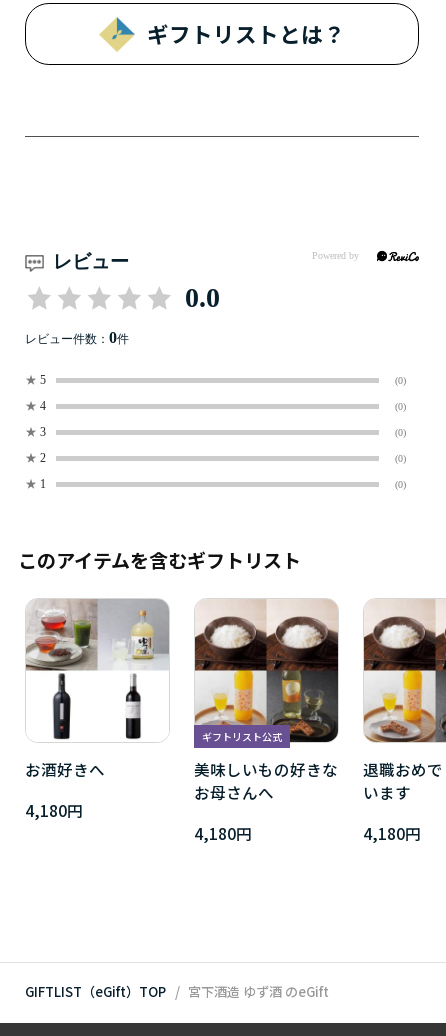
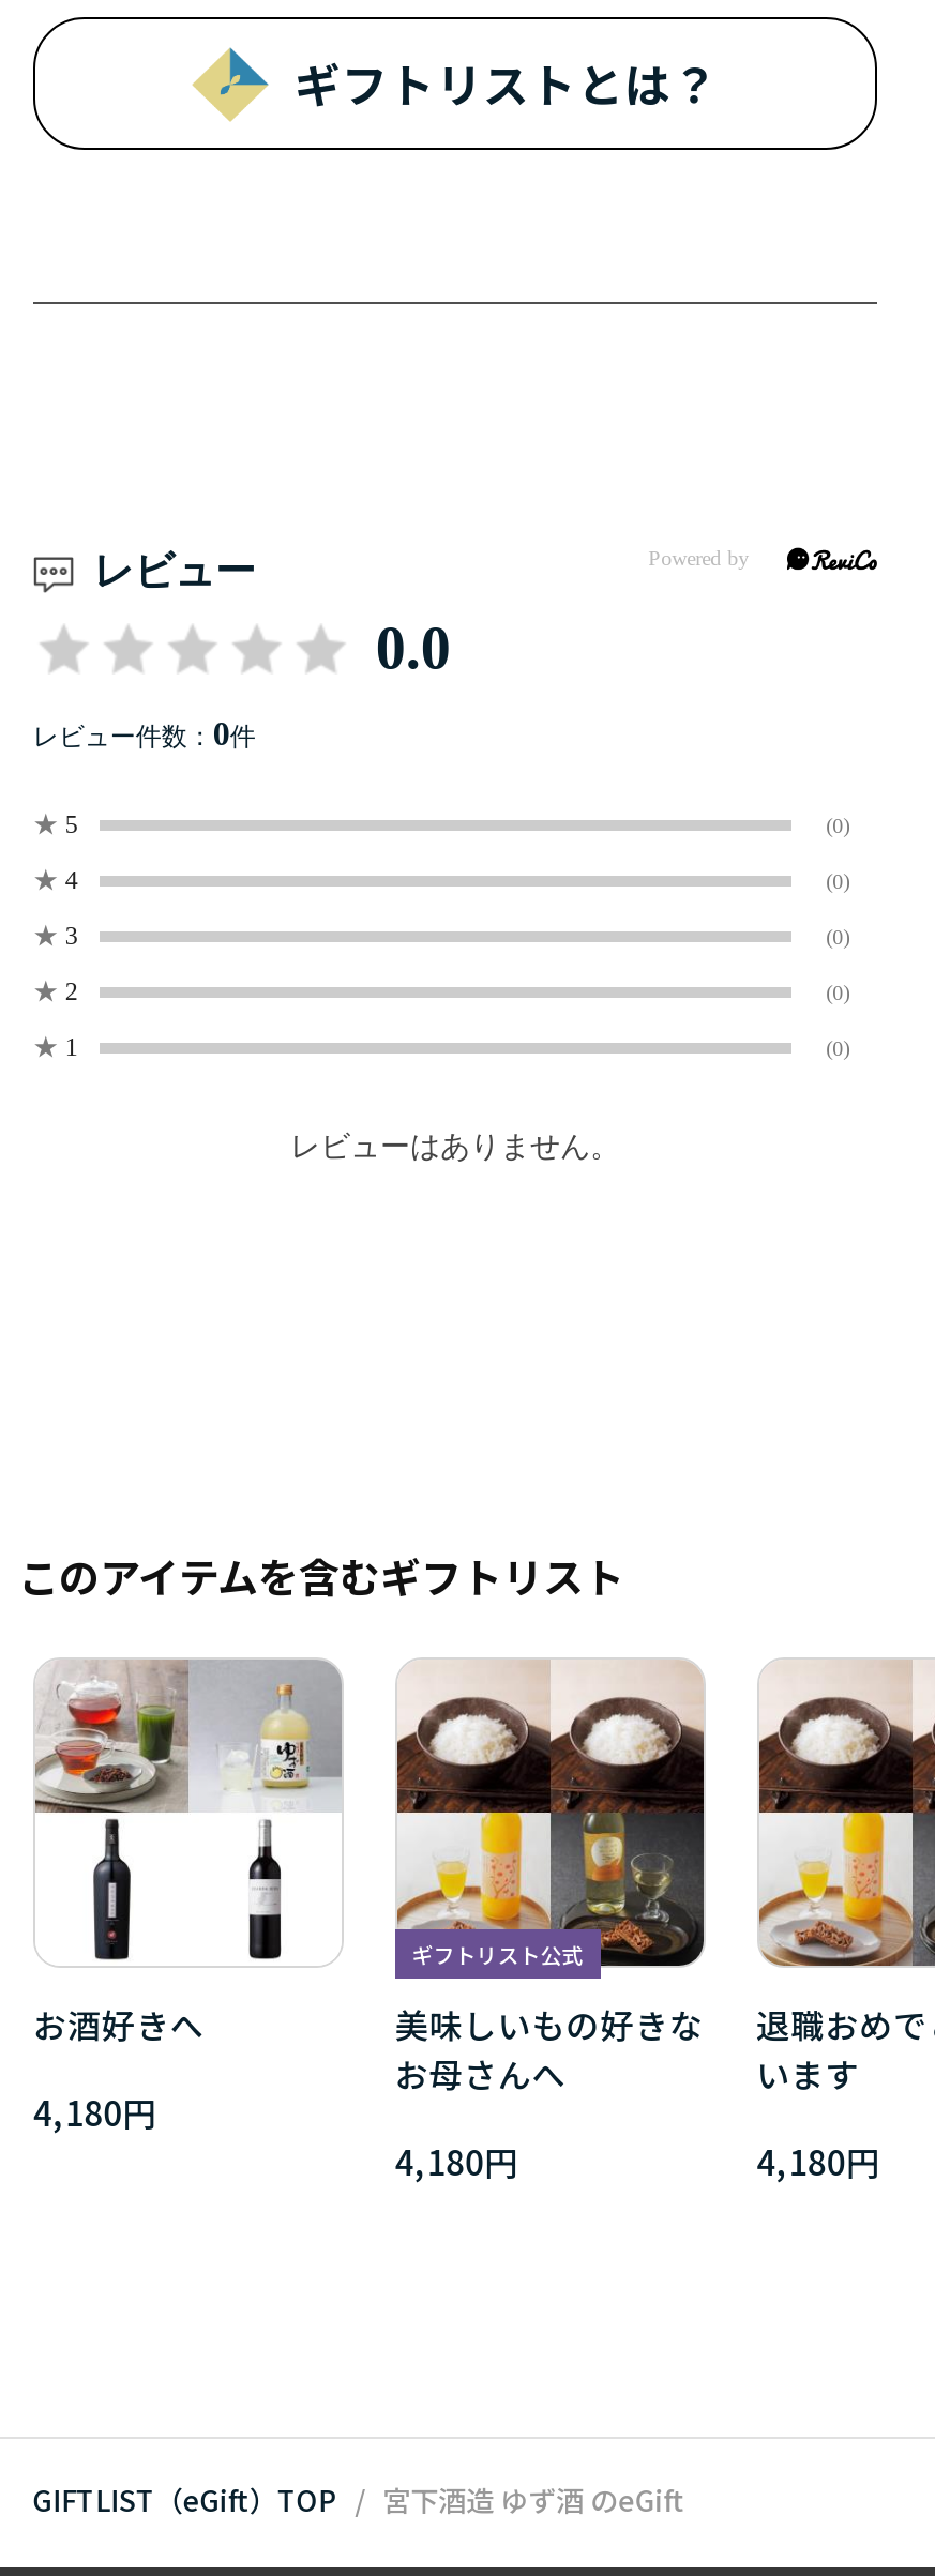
none -> [290,1130,620,1162] レビューはありません。

